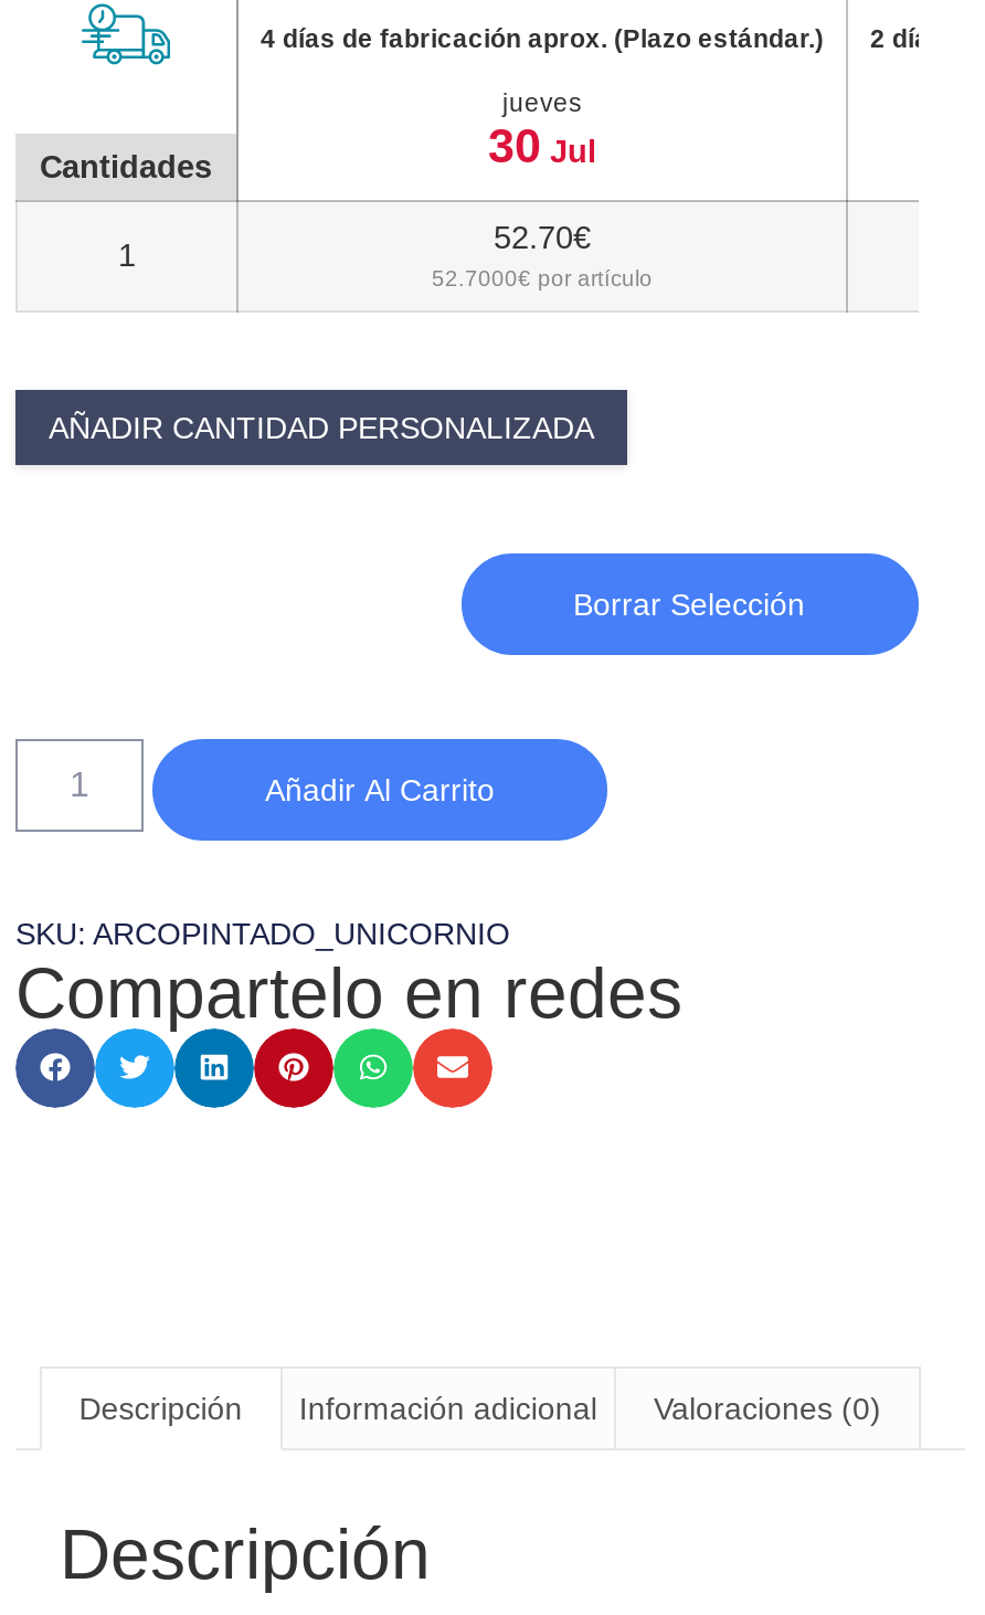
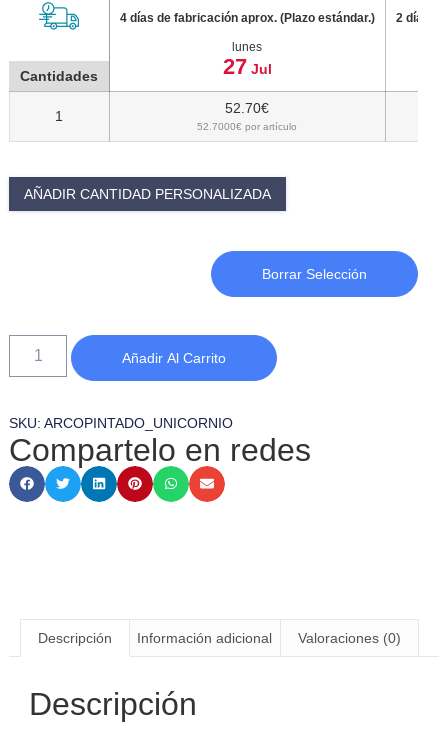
[488,88,596,172] jueves | 30 Jul -> [223,40,272,78] lunes | 27 Jul

